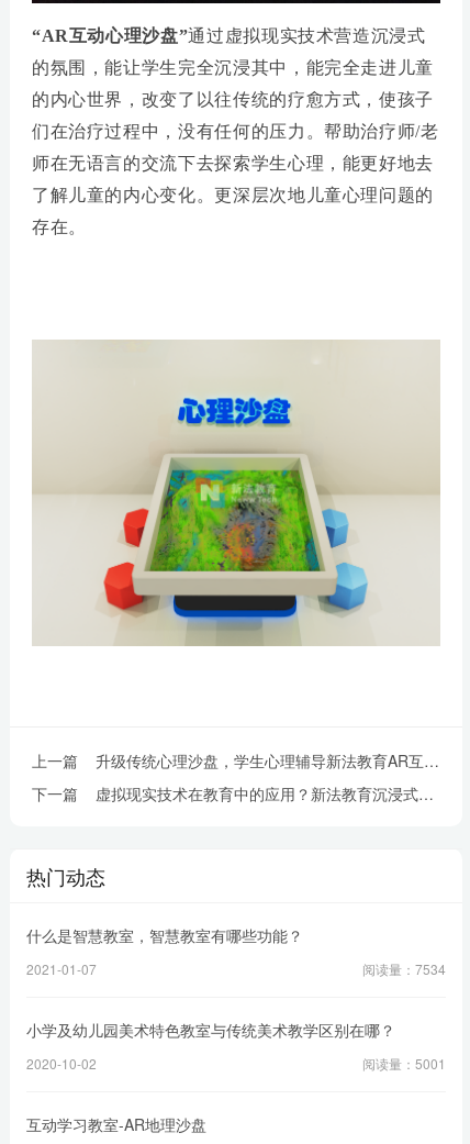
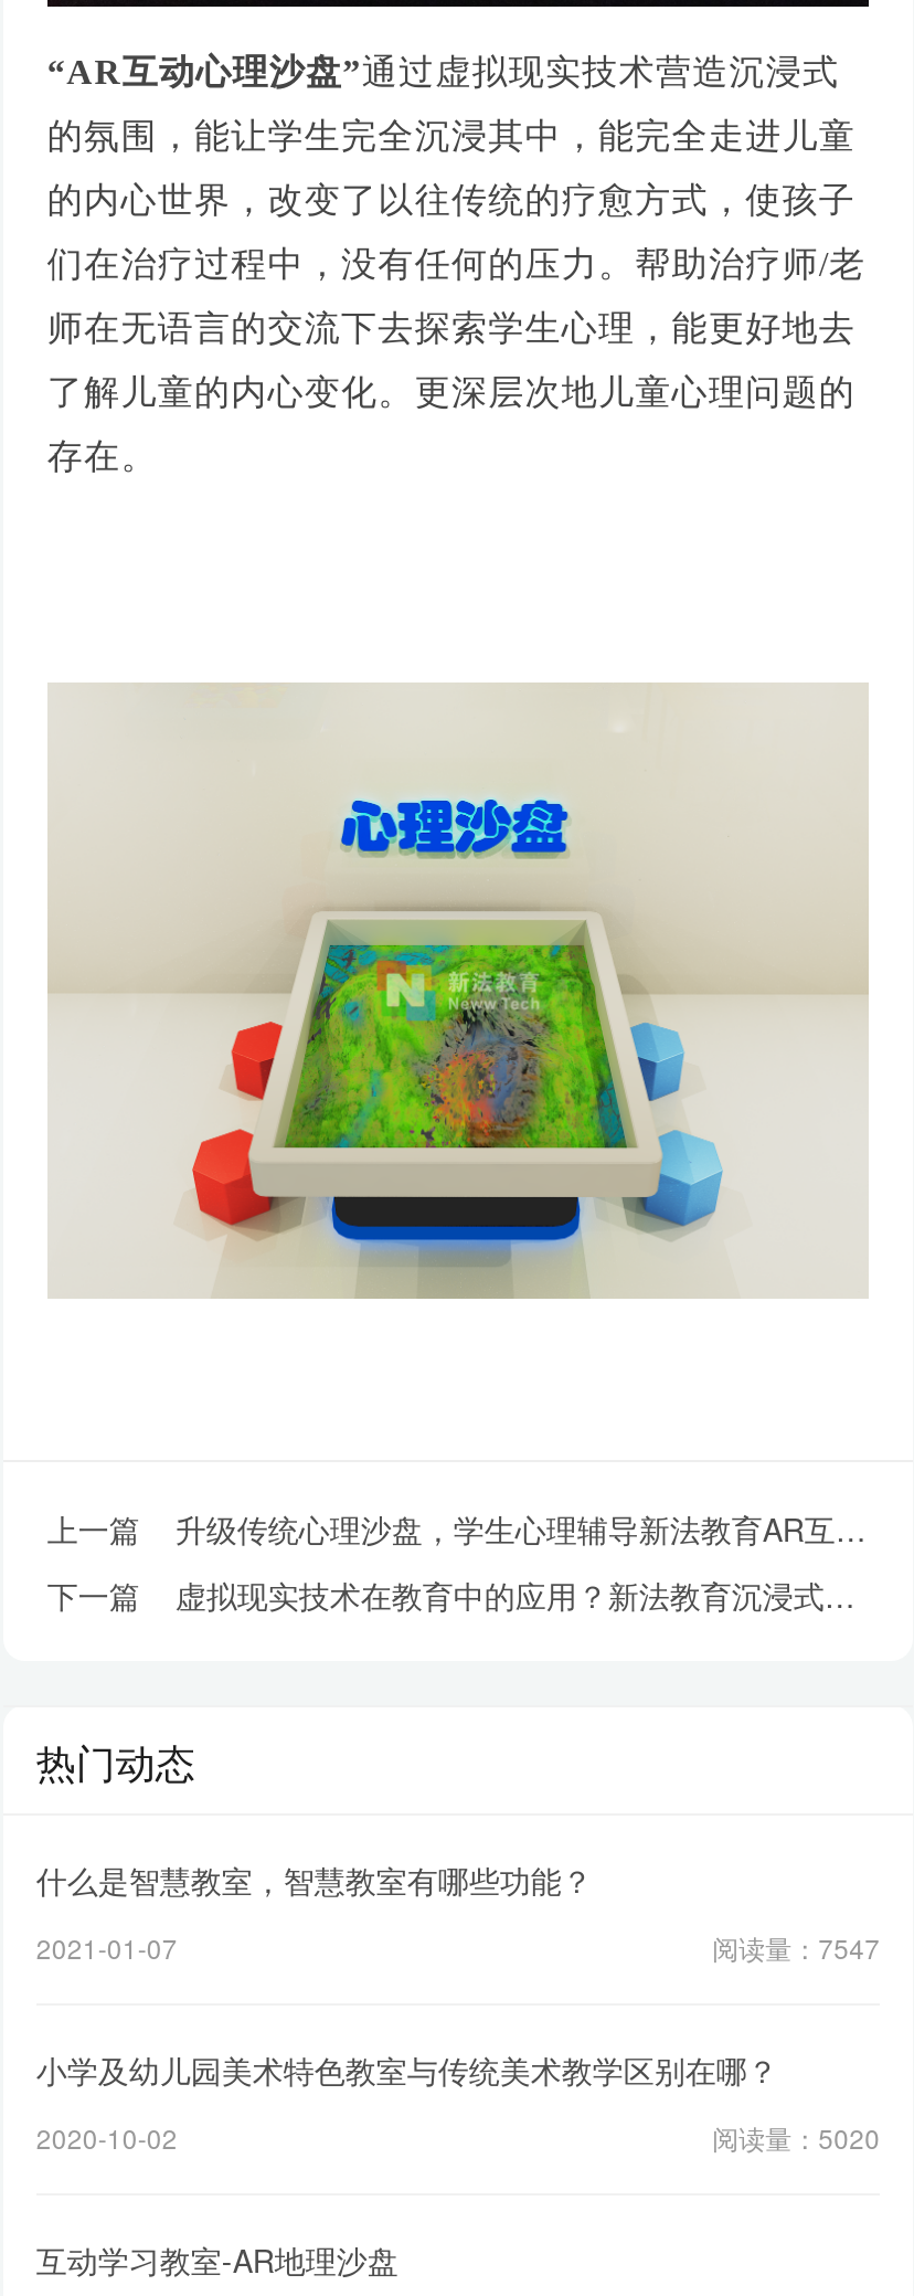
[362,960,446,978] 阅读量：7534 -> [712,1929,880,1966] 阅读量：7547
[362,1054,446,1073] 阅读量：5001 -> [712,2119,880,2156] 阅读量：5020

